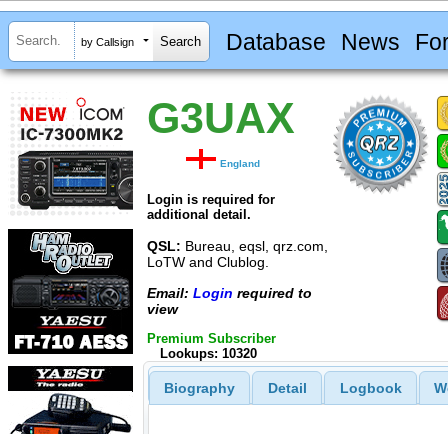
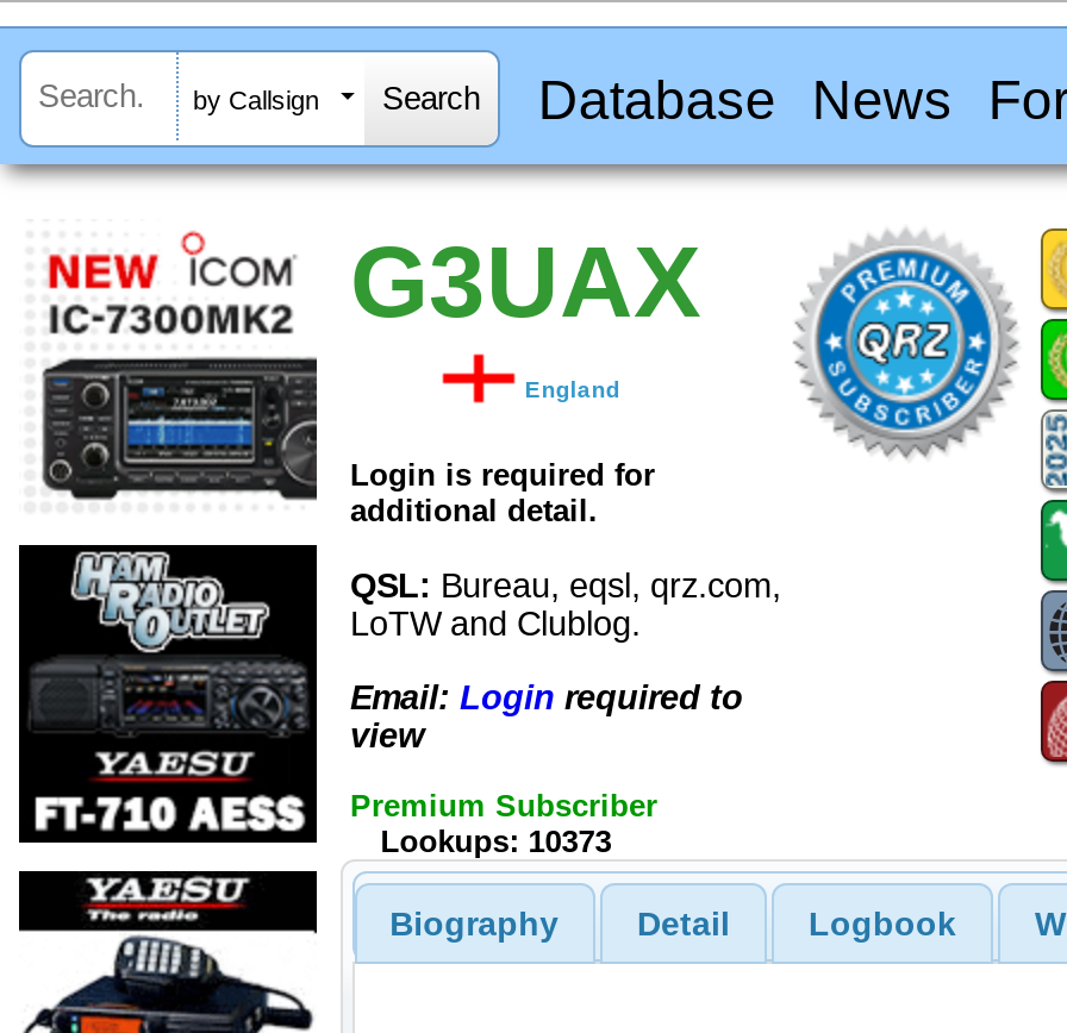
[160,346,257,361] Lookups: 10320 -> [381,824,612,859] Lookups: 10373

